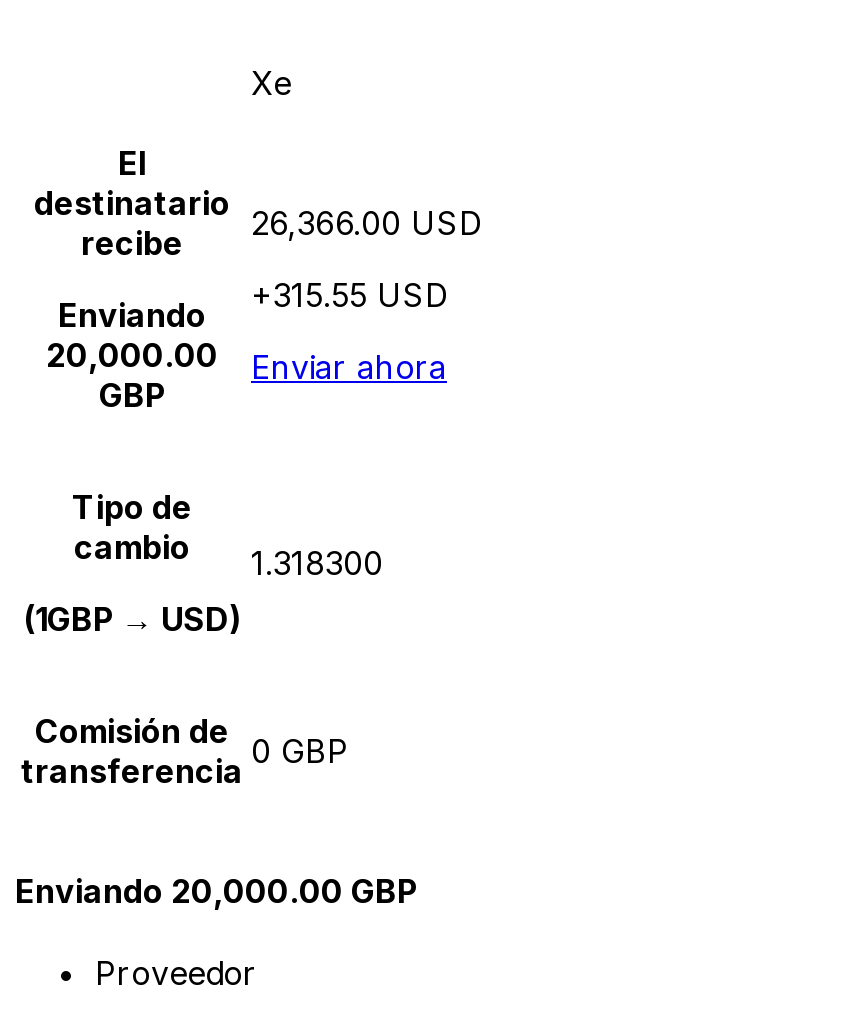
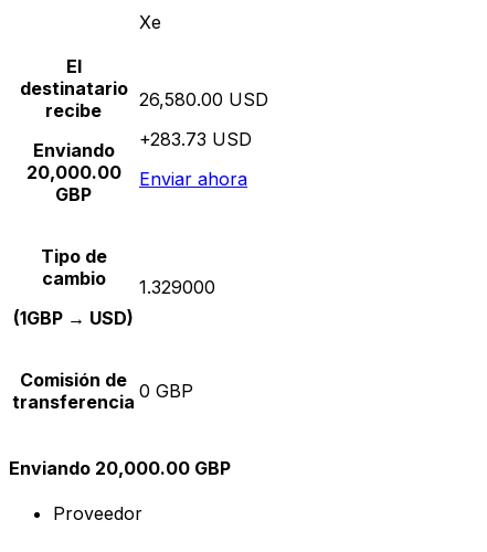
[34,182,483,262] destinatario recibe 26,366.00 USD -> [19,77,268,121] destinatario recibe 26,580.00 USD
[58,274,449,334] Enviando +315.55 USD -> [33,128,252,161] Enviando +283.73 USD
[74,526,383,582] cambio 1.318300 -> [41,267,215,298] cambio 1.329000

